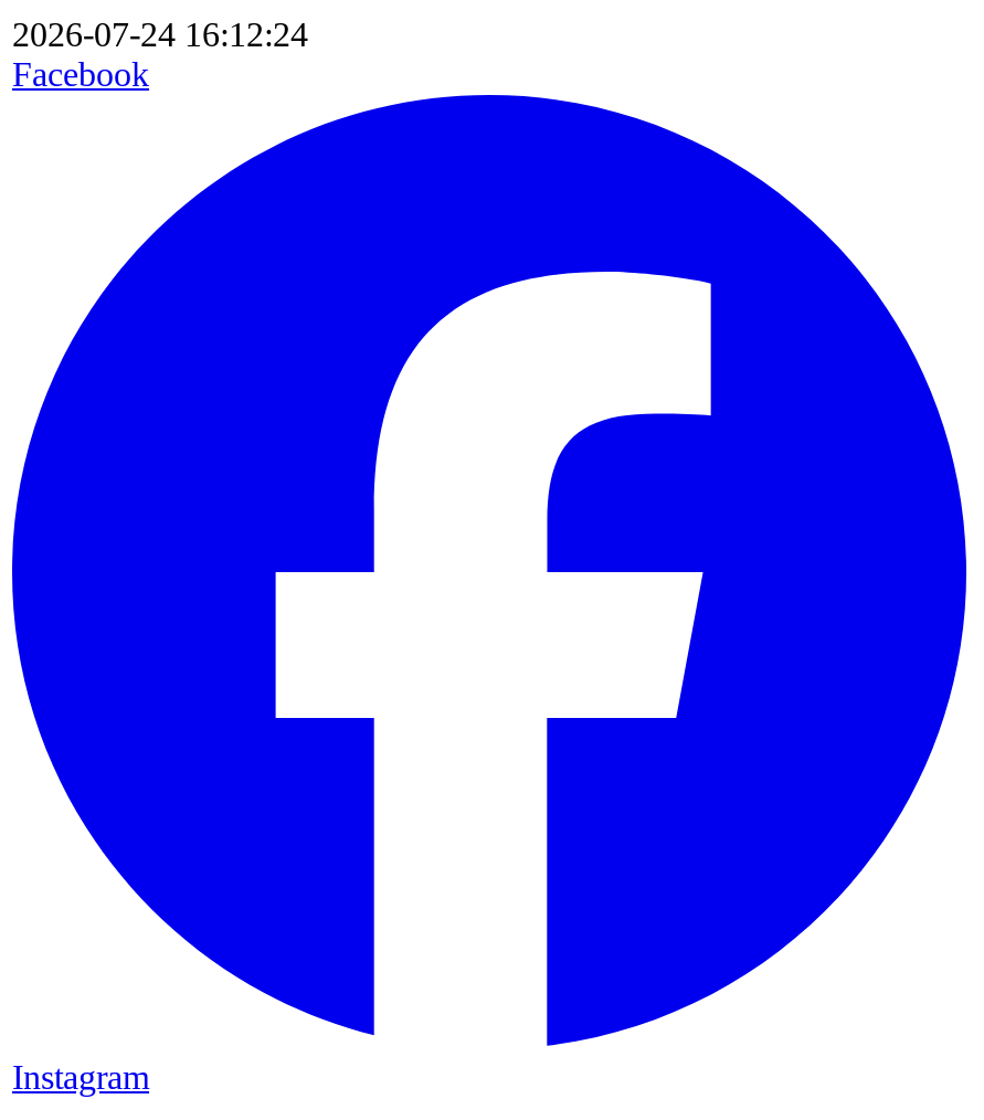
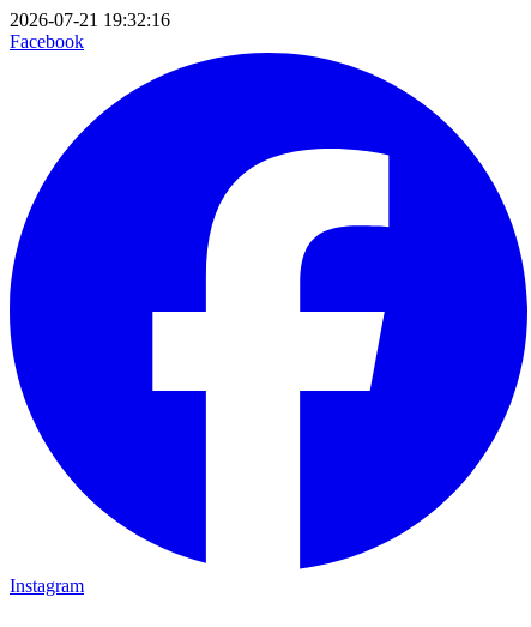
[12,15,308,53] 2026-07-24 16:12:24 -> [10,10,170,30] 2026-07-21 19:32:16

